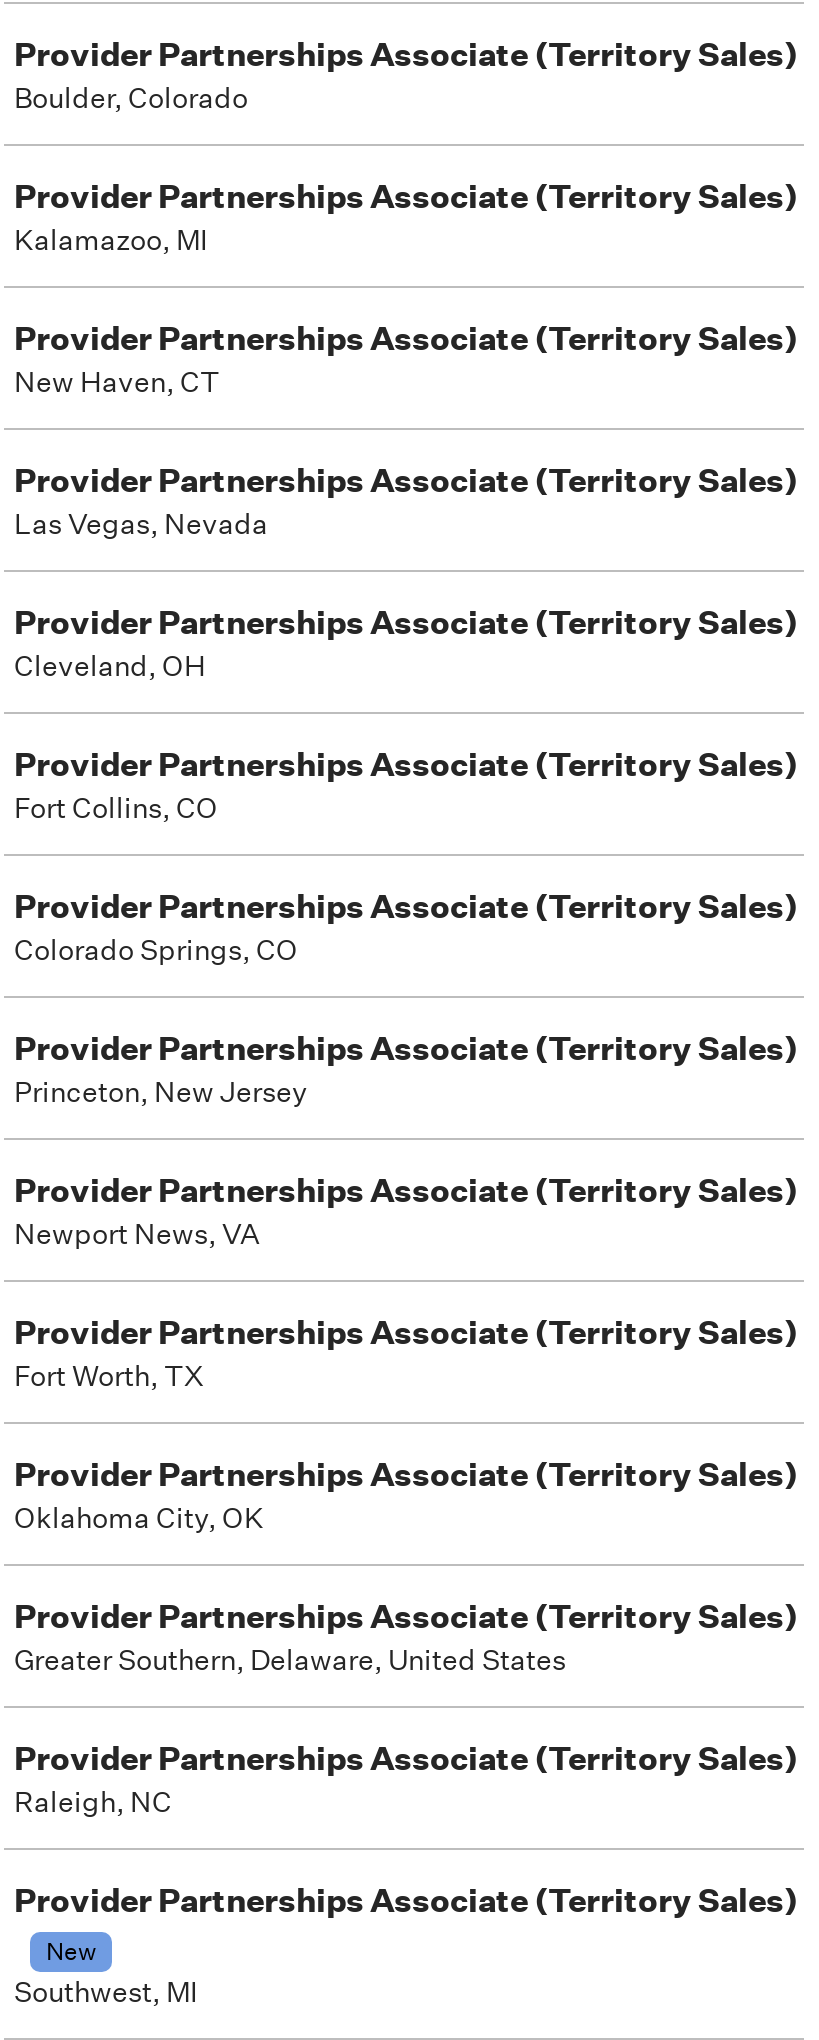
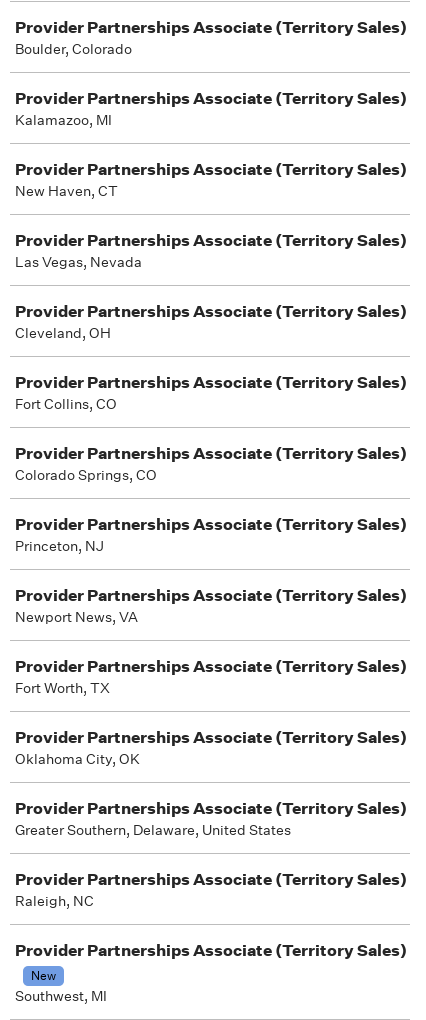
[14,1074,308,1110] Princeton, New Jersey -> [15,537,104,555] Princeton, NJ

